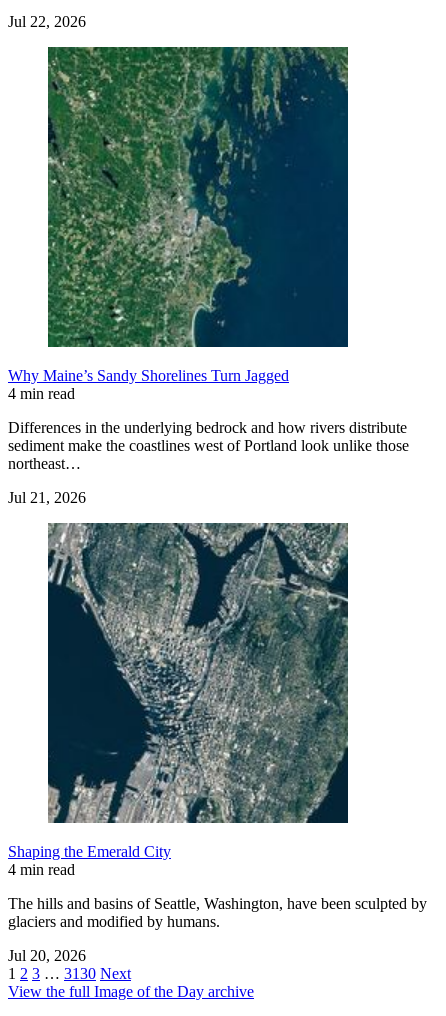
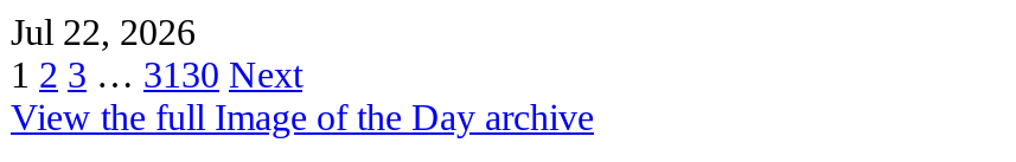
[8,46,409,506] [image] | Why Maine’s Sandy Shorelines Turn Jagged | 4 min read | Differences in the underlying bedrock and how rivers distribute | sediment make the coastlines west of Portland look unlike those | northeast… | Jul 21, 2026 -> none
[8,522,427,964] [image] | Shaping the Emerald City | 4 min read | The hills and basins of Seattle, Washington, have been sculpted by | glaciers and modified by humans. | Jul 20, 2026 -> none

